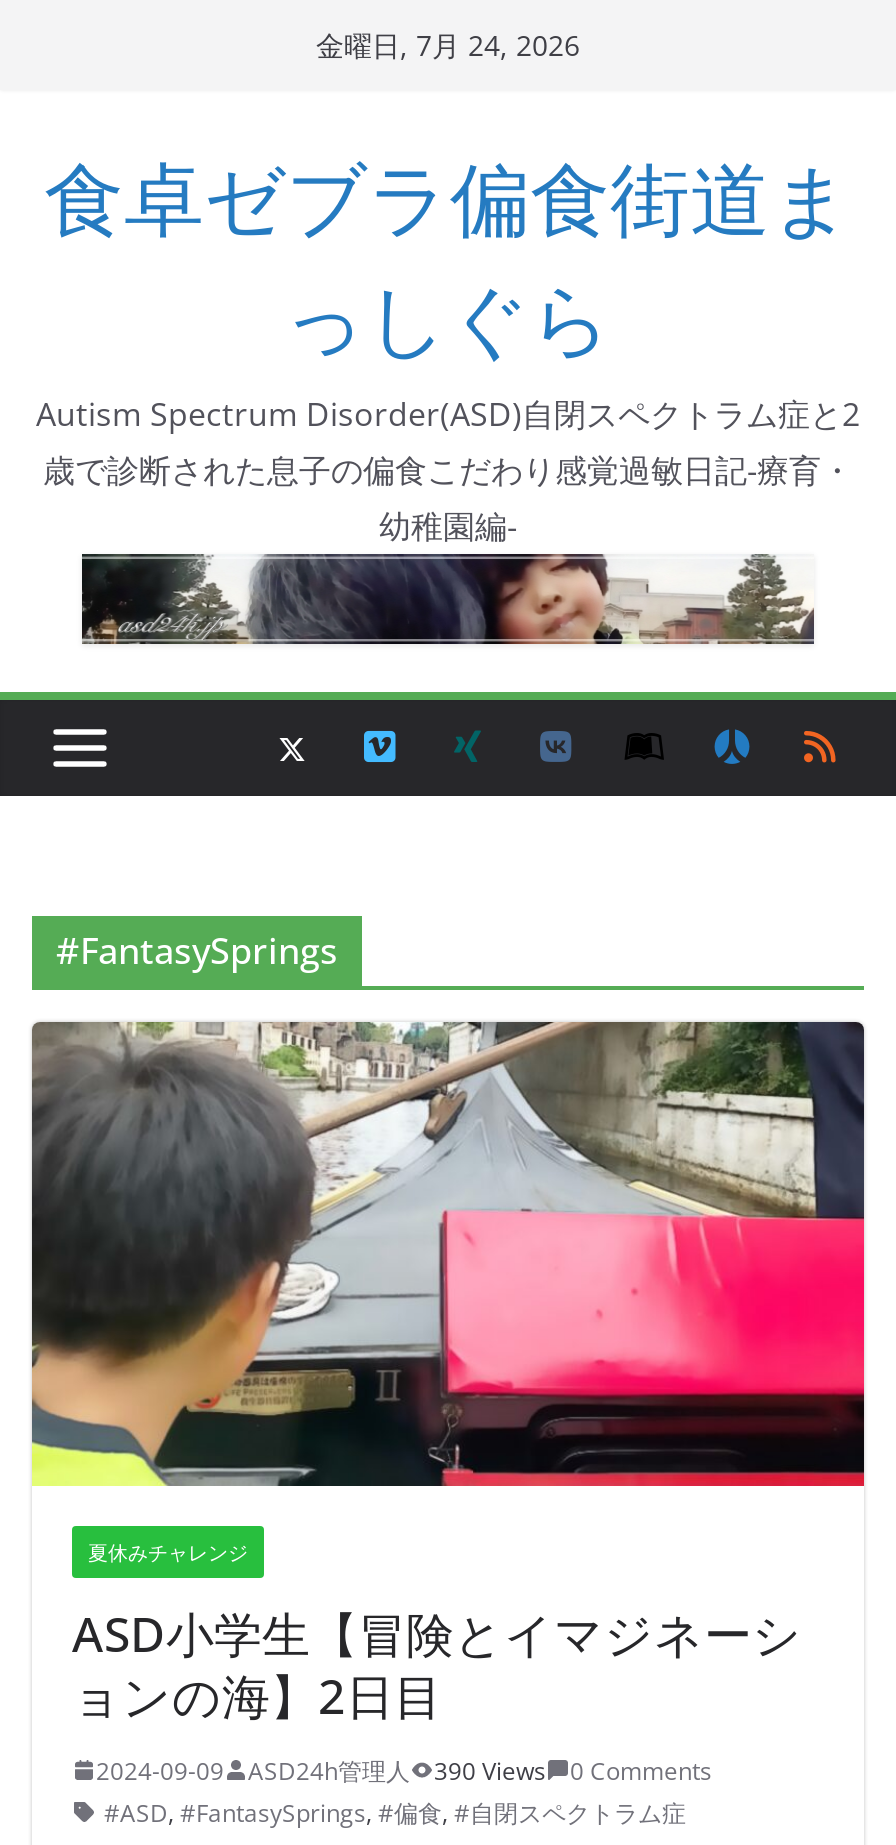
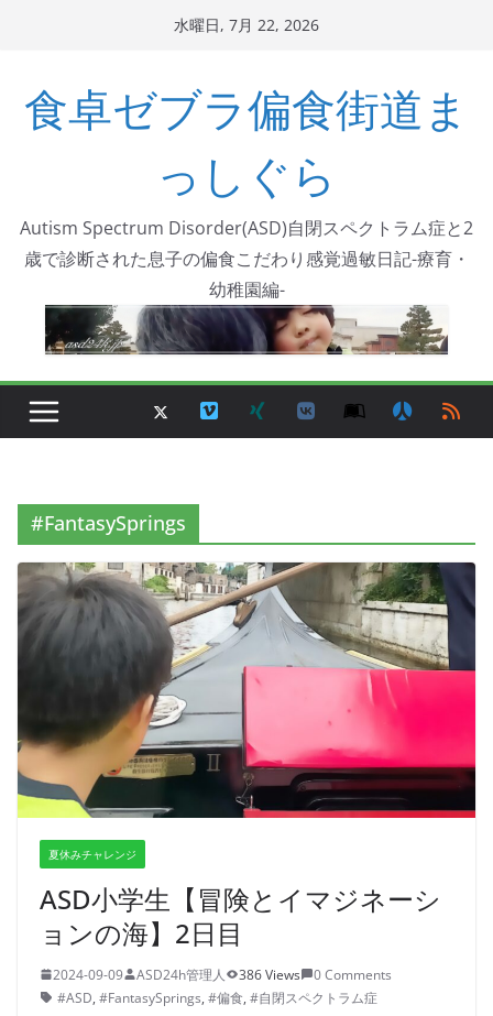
[316,26,580,64] 金曜日, 7月 24, 2026 -> [174,14,319,35] 水曜日, 7月 22, 2026
[96,1753,712,1787] 2024-09-09 ASD24h管理人 390 Views 0 Comments -> [53,965,392,984] 2024-09-09 ASD24h管理人 386 Views 0 Comments

